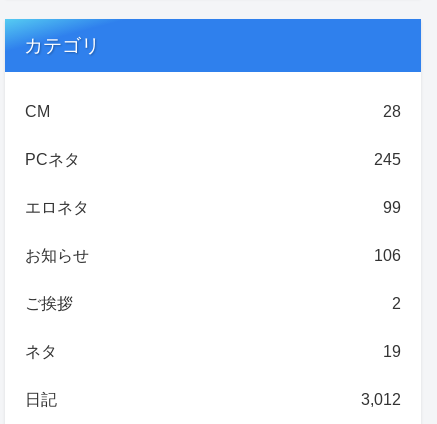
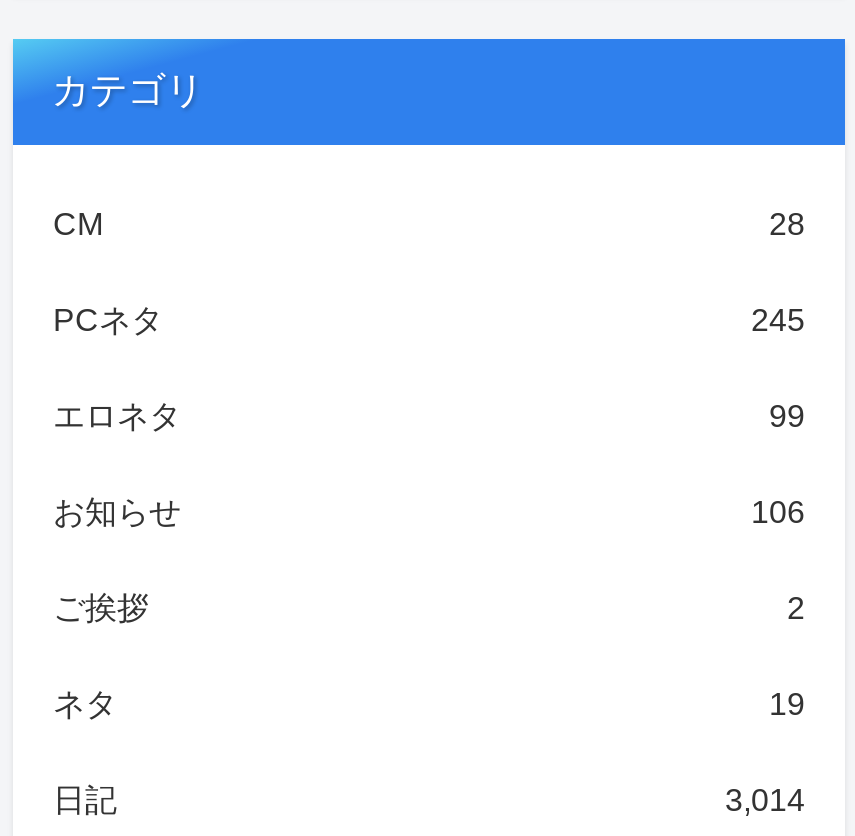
[361,391,401,408] 3,012 -> [725,783,805,817] 3,014

